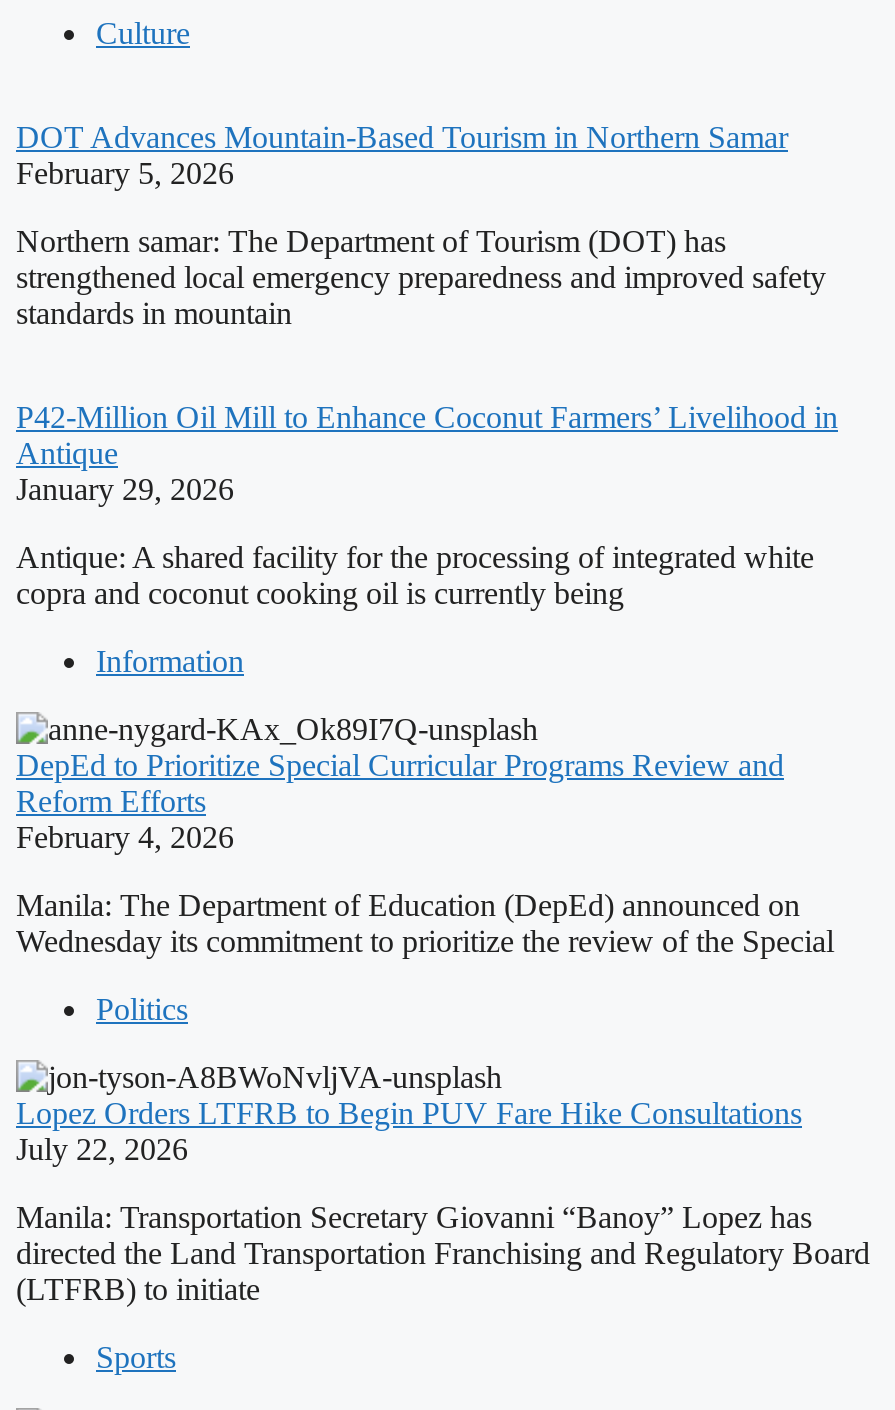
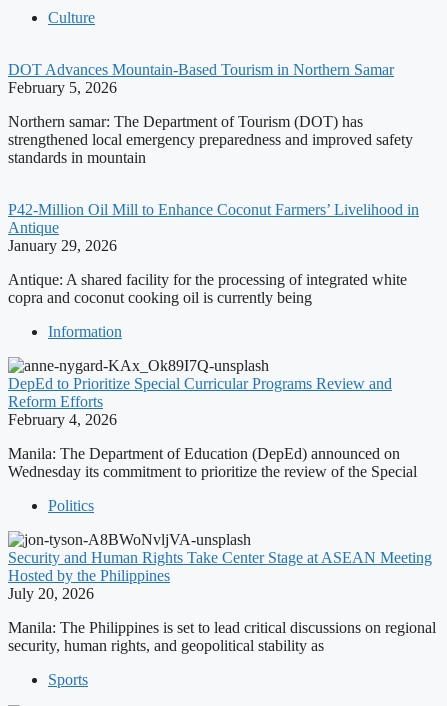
[16,1096,802,1166] Lopez Orders LTFRB to Begin PUV Fare Hike Consultations | July 22, 2026 -> [8,549,432,602] Security and Human Rights Take Center Stage at ASEAN Meeting | Hosted by the Philippines | July 20, 2026
[16,1200,870,1306] Manila: Transportation Secretary Giovanni “Banoy” Lopez has | directed the Land Transportation Franchising and Regulatory Board | (LTFRB) to initiate -> [8,619,436,654] Manila: The Philippines is set to lead critical discussions on regional | security, human rights, and geopolitical stability as

